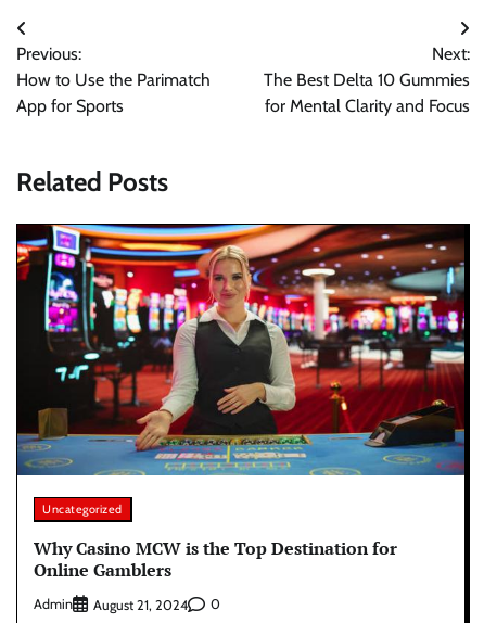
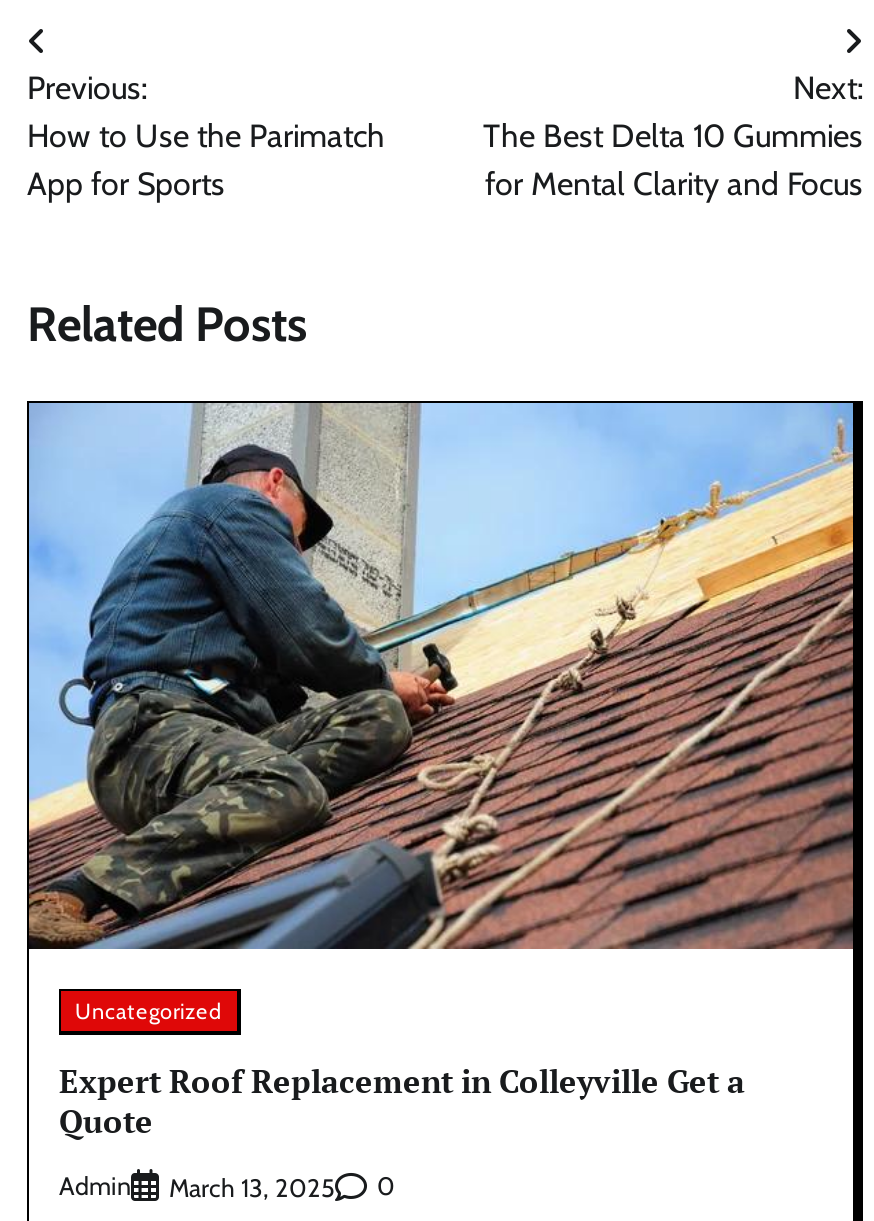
[16,224,466,476] [image] -> [27,401,855,951] [image]
[34,536,397,581] Why Casino MCW is the Top Destination for | Online Gamblers -> [59,1060,745,1144] Expert Roof Replacement in Colleyville Get a | Quote
[93,597,188,613] August 21, 2024 -> [169,1172,335,1202] March 13, 2025

